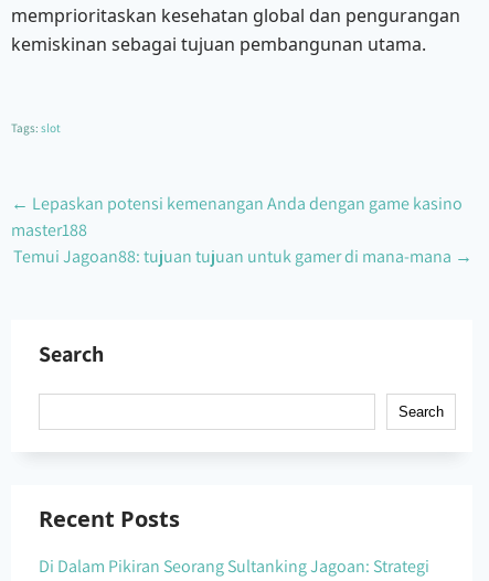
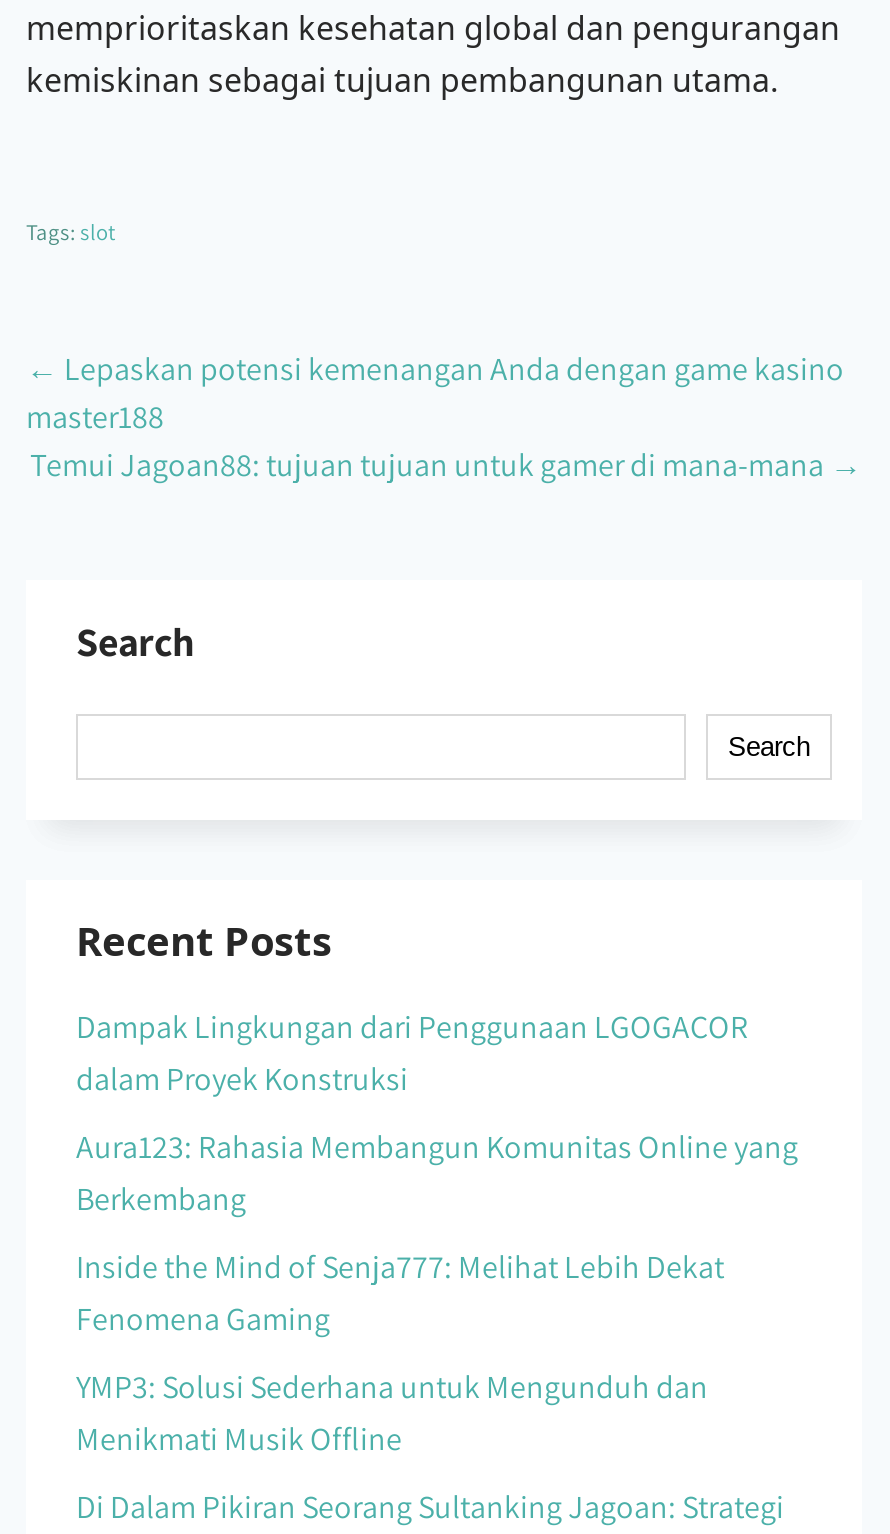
none -> [76,1006,798,1460] Dampak Lingkungan dari Penggunaan LGOGACOR | dalam Proyek Konstruksi | Aura123: Rahasia Membangun Komunitas Online yang | Berkembang | Inside the Mind of Senja777: Melihat Lebih Dekat | Fenomena Gaming | YMP3: Solusi Sederhana untuk Mengunduh dan | Menikmati Musik Offline

